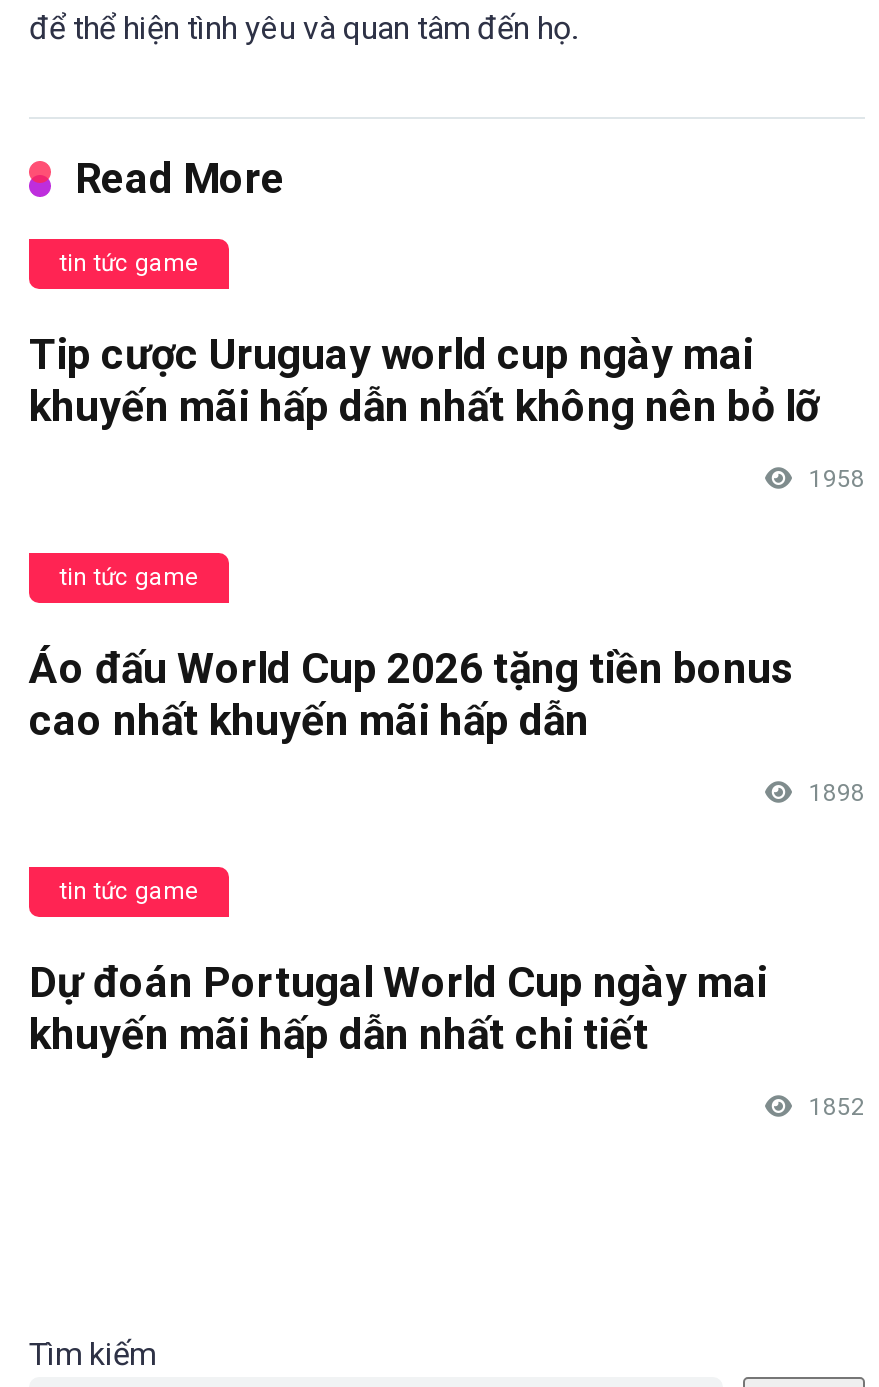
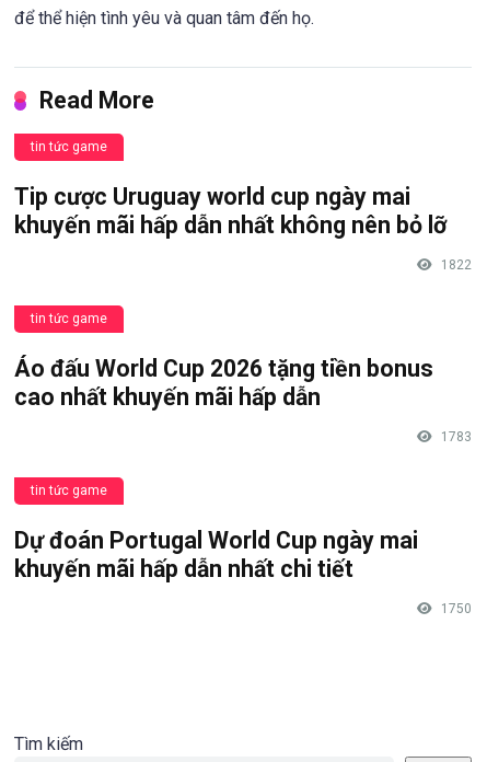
[803,466,865,494] 1958 -> [438,258,472,273] 1822
[803,780,865,808] 1898 -> [438,430,472,445] 1783
[803,1094,865,1122] 1852 -> [438,601,472,617] 1750

